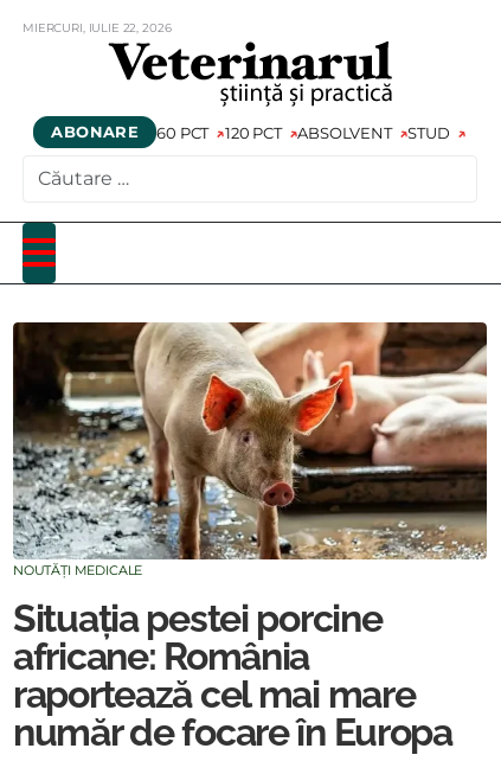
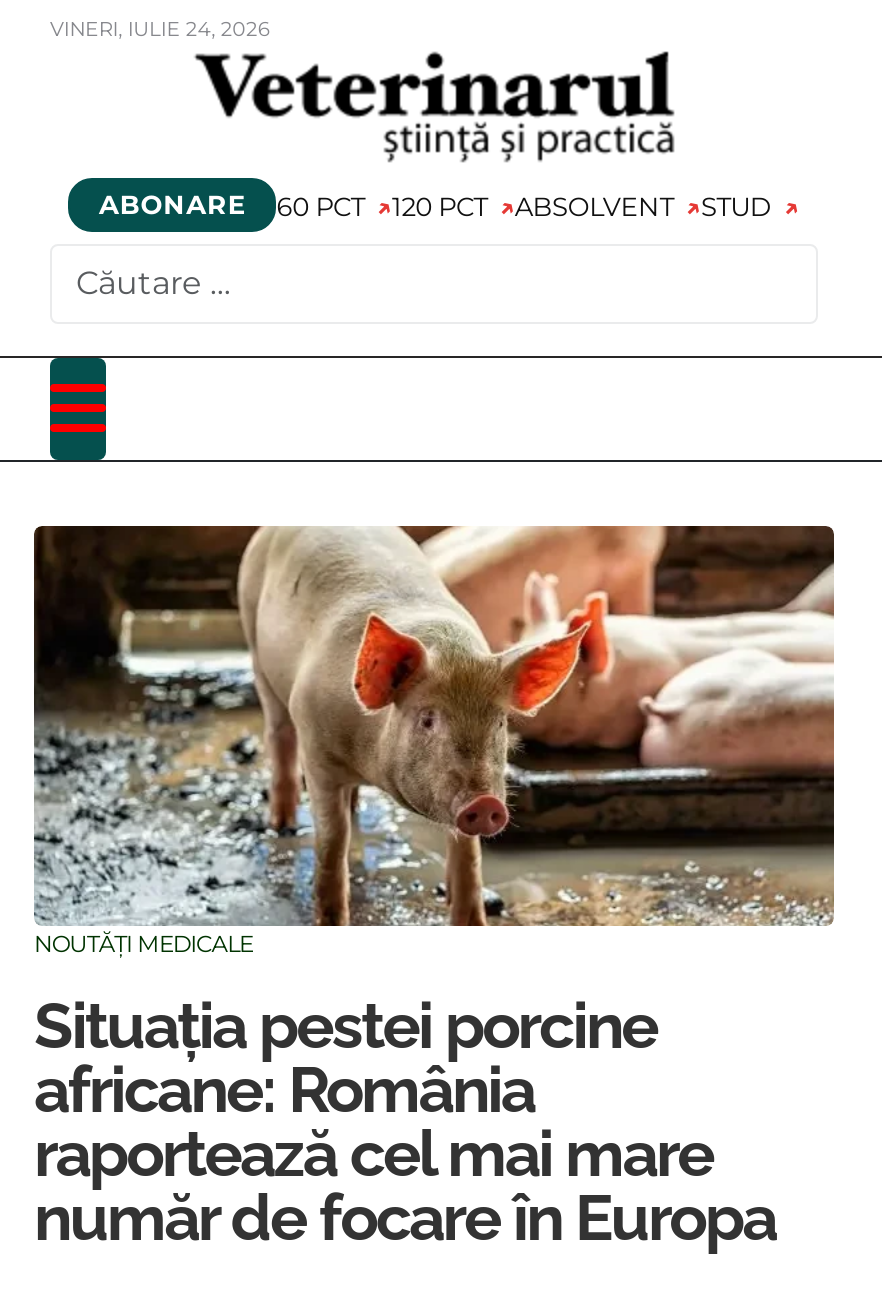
[23,20,171,36] MIERCURI, IULIE 22, 2026 -> [50,16,269,42] VINERI, IULIE 24, 2026

